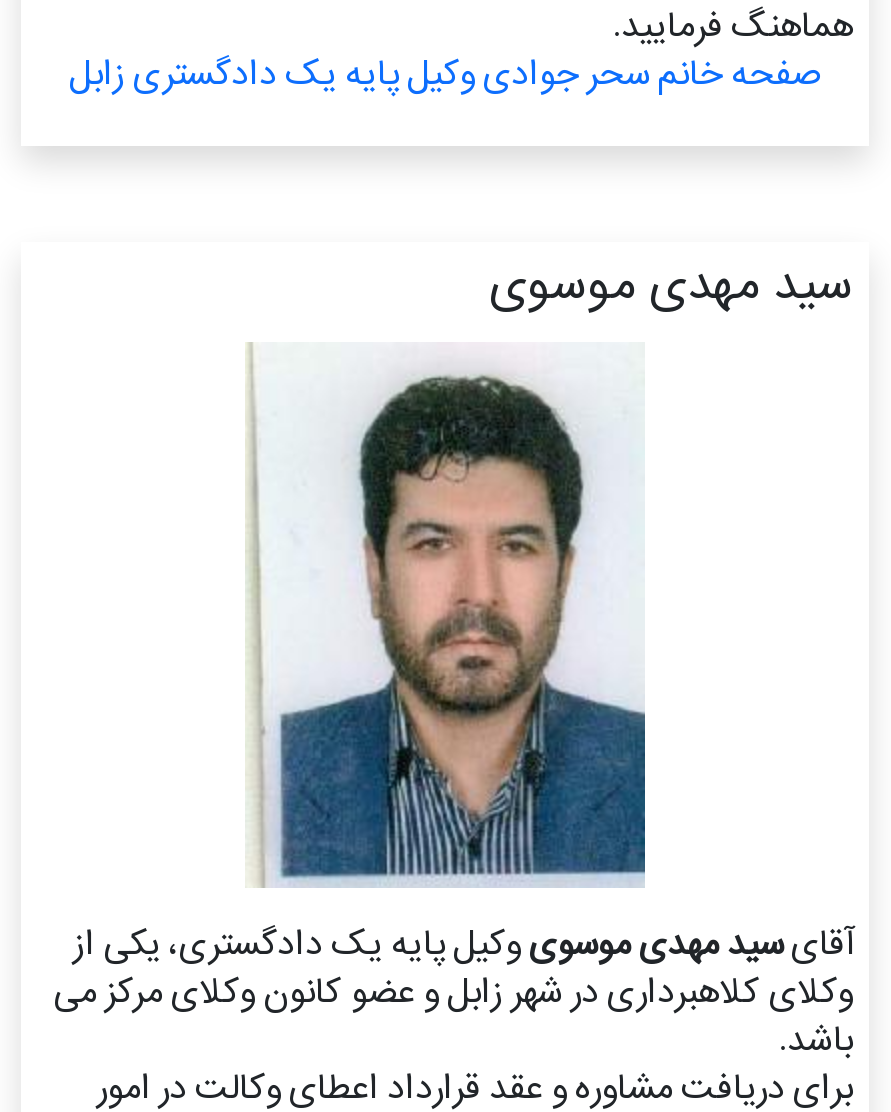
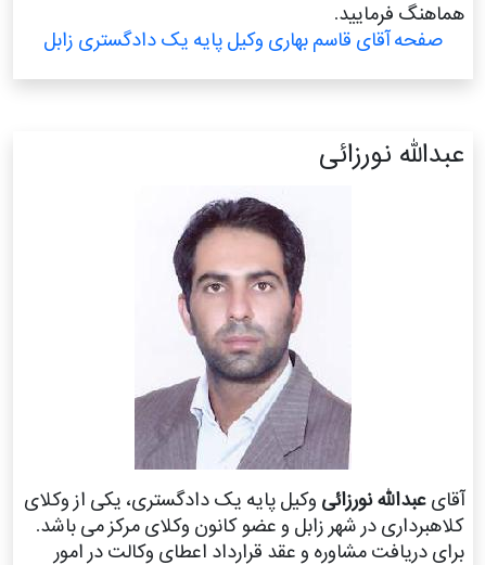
[69,56,821,90] صفحه خانم سحر جوادی وکیل پایه یک دادگستری زابل -> [43,30,443,49] صفحه آقای قاسم بهاری وکیل پایه یک دادگستری زابل
[489,260,853,308] سید مهدی موسوی -> [319,141,464,167] عبدالله نورزائی
[53,342,853,1056] [image] | آقای سید مهدی موسوی وکیل پایه یک دادگستری، یکی از | وکلای کلاهبرداری در شهر زابل و عضو کانون وکلای مرکز می | باشد. -> [24,187,464,535] [image] | آقای عبدالله نورزائی وکیل پایه یک دادگستری، یکی از وکلای | کلاهبرداری در شهر زابل و عضو کانون وکلای مرکز می باشد.

